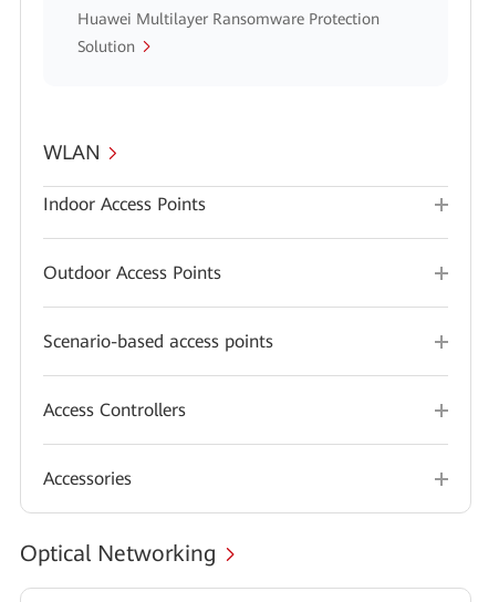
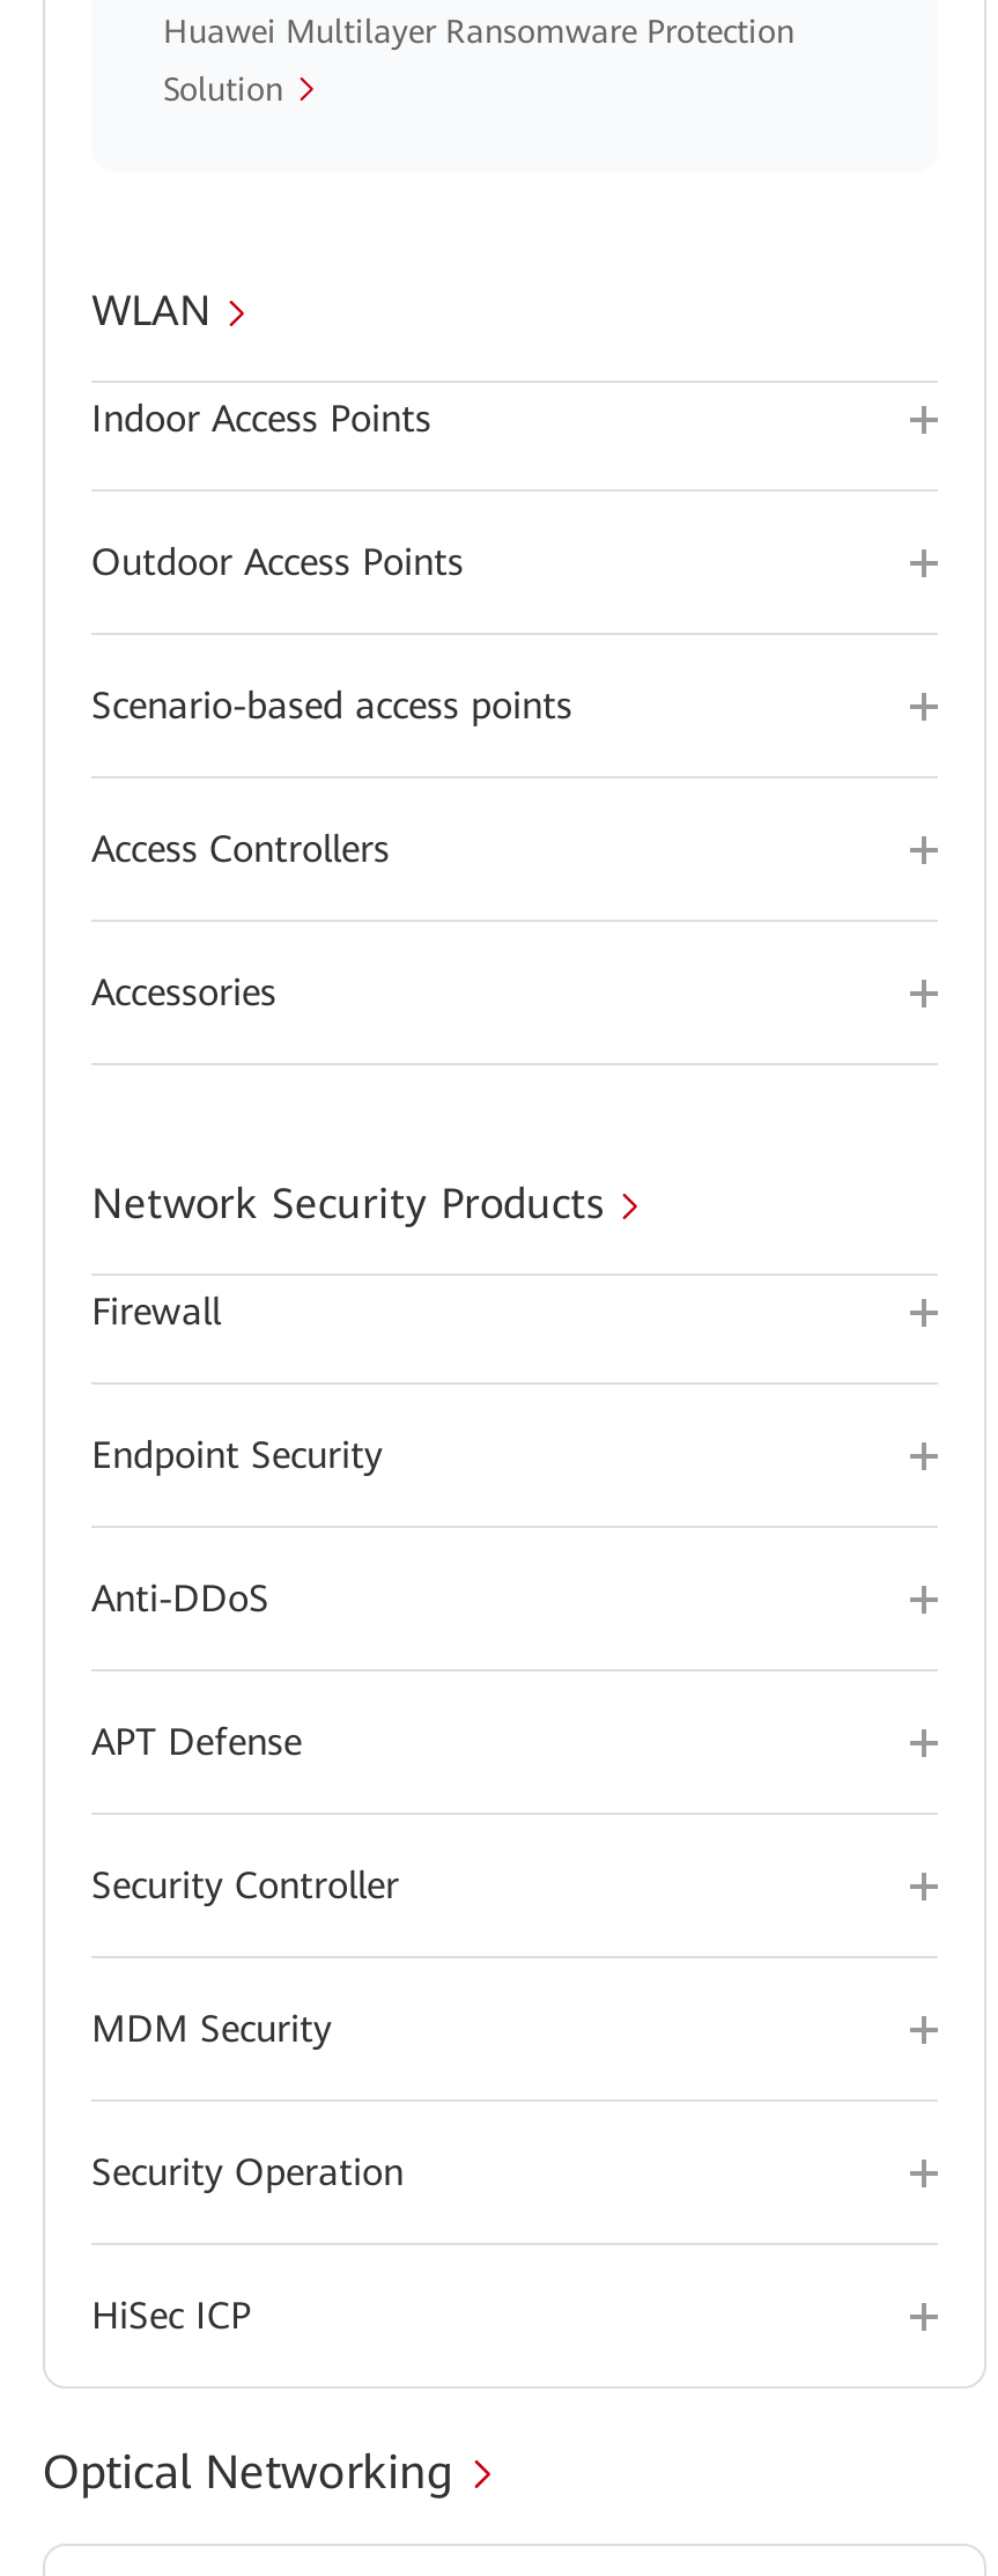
none -> [91,1179,605,2338] Network Security Products | Firewall | Endpoint Security | Anti-DDoS | APT Defense | Security Controller | MDM Security | Security Operation | HiSec ICP

